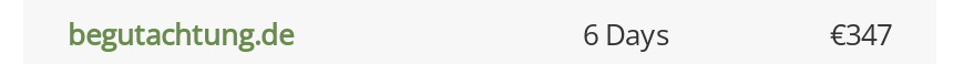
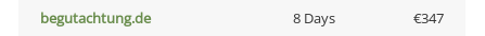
[583,14,669,54] 6 Days -> [292,8,335,28] 8 Days

